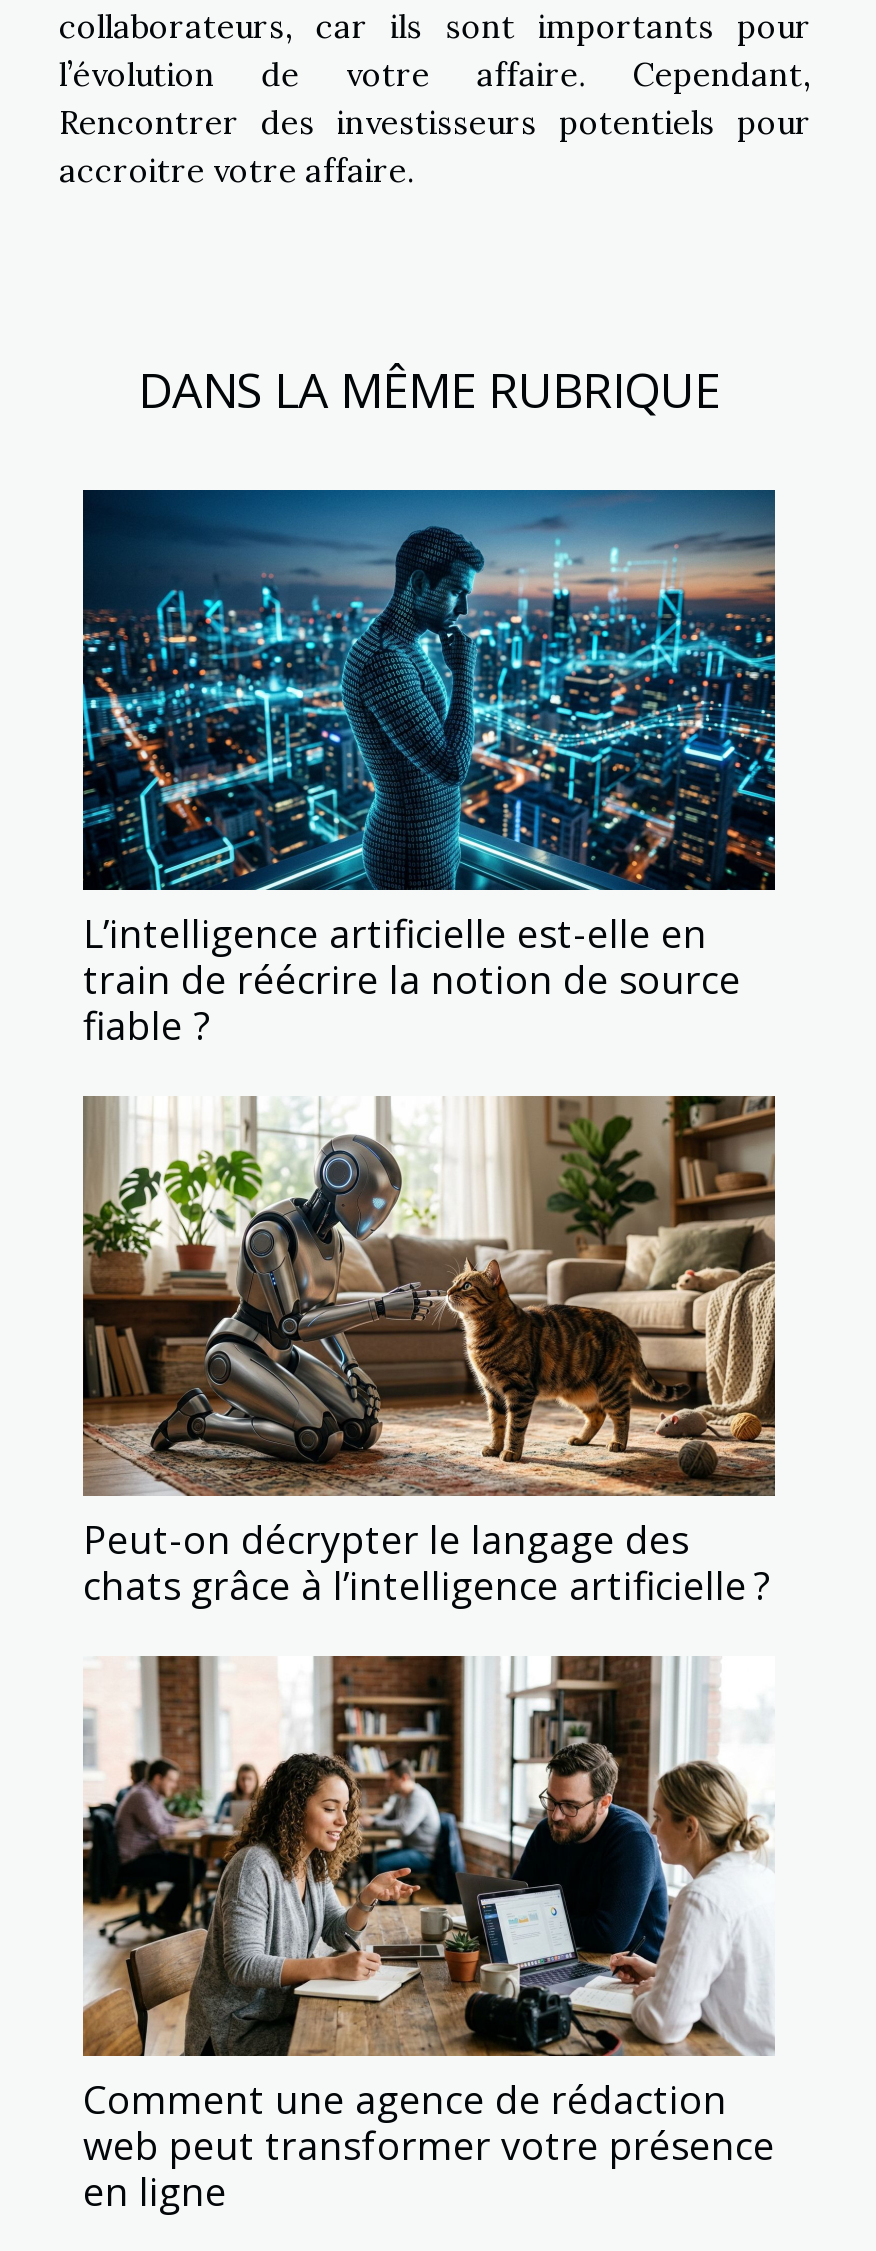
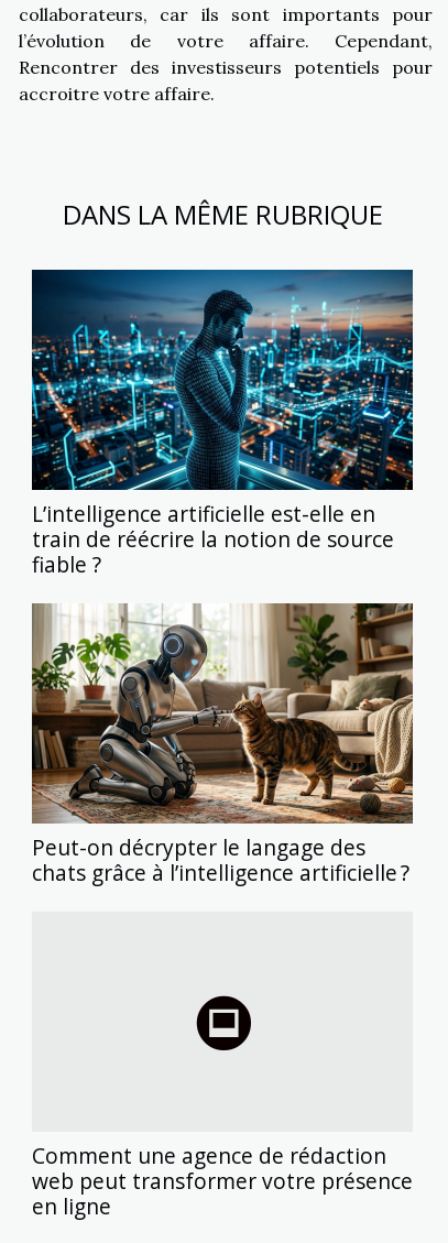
[81,1654,775,2058] [image] -> none

